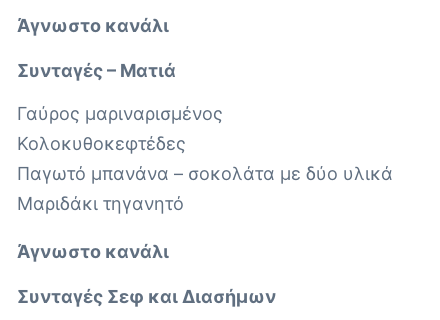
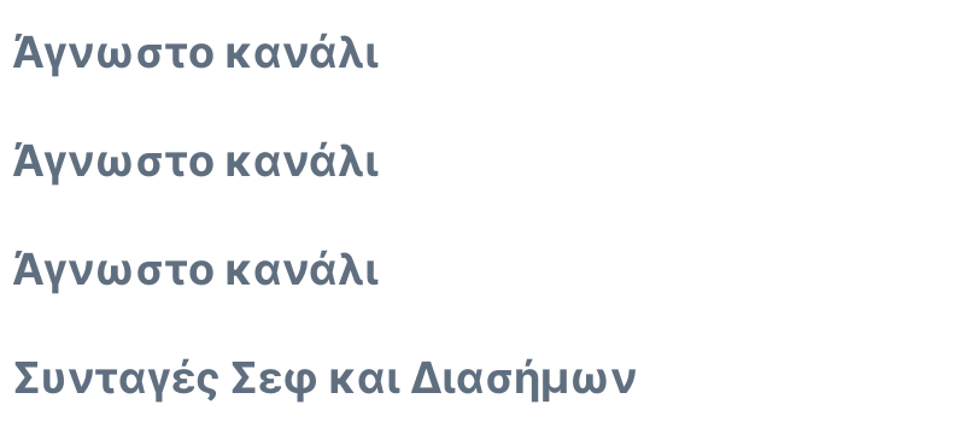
[17,60,393,214] Συνταγές – Ματιά | Γαύρος μαριναρισμένος | Κολοκυθοκεφτέδες | Παγωτό μπανάνα – σοκολάτα με δύο υλικά | Μαριδάκι τηγανητό -> [12,136,379,187] Άγνωστο κανάλι

